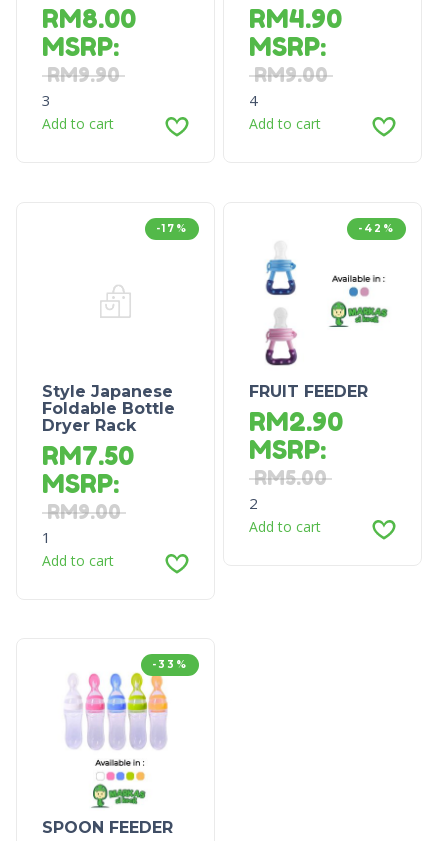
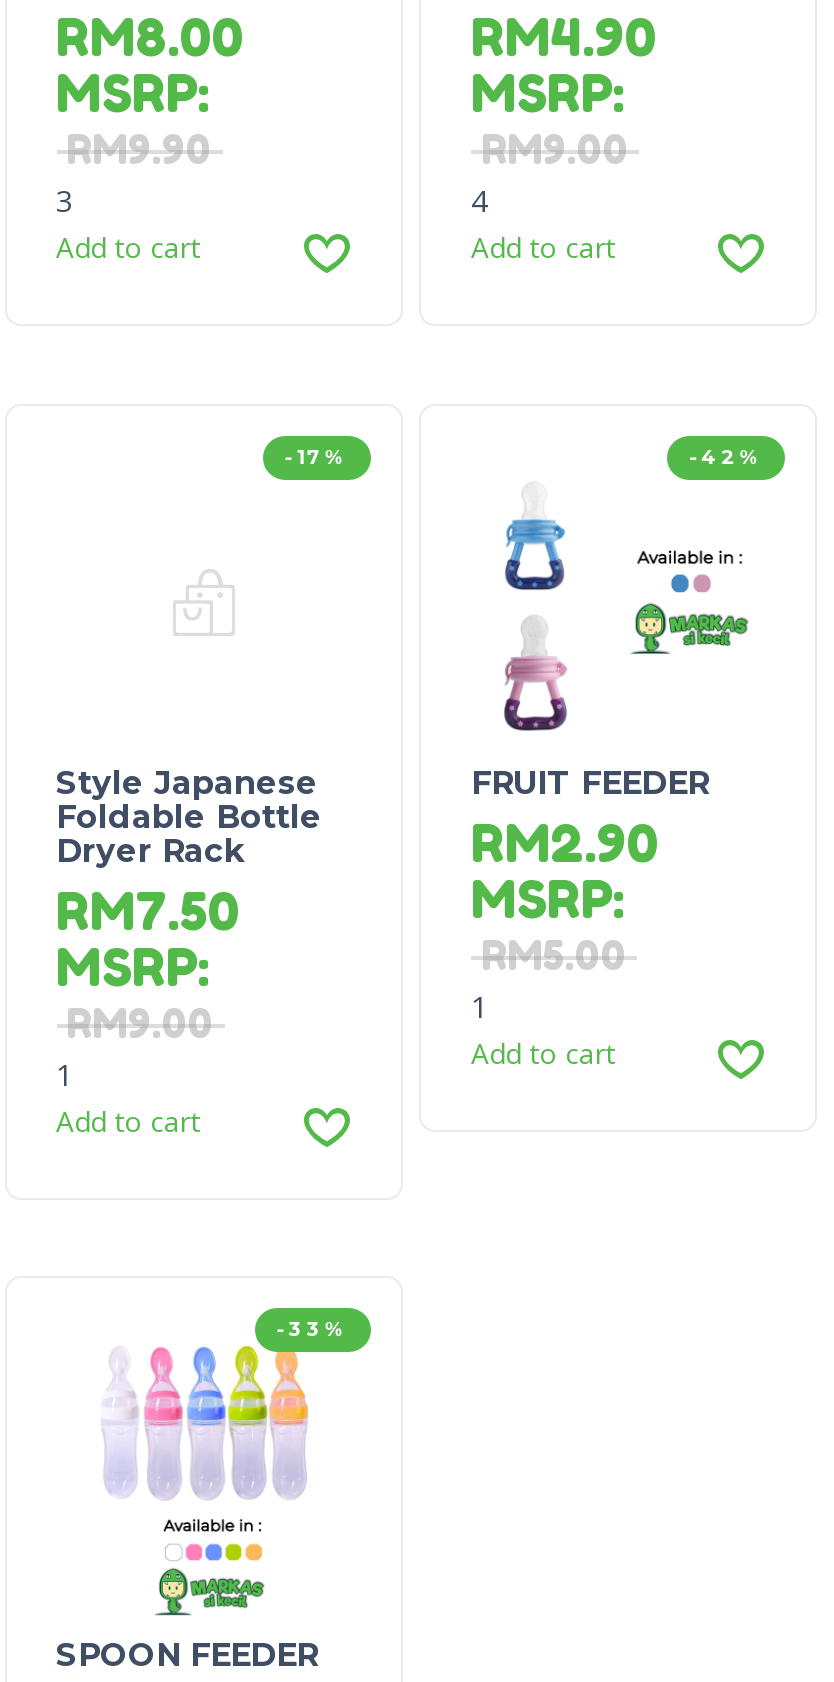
[249,493,258,513] 2 -> [471,986,489,1026] 1

